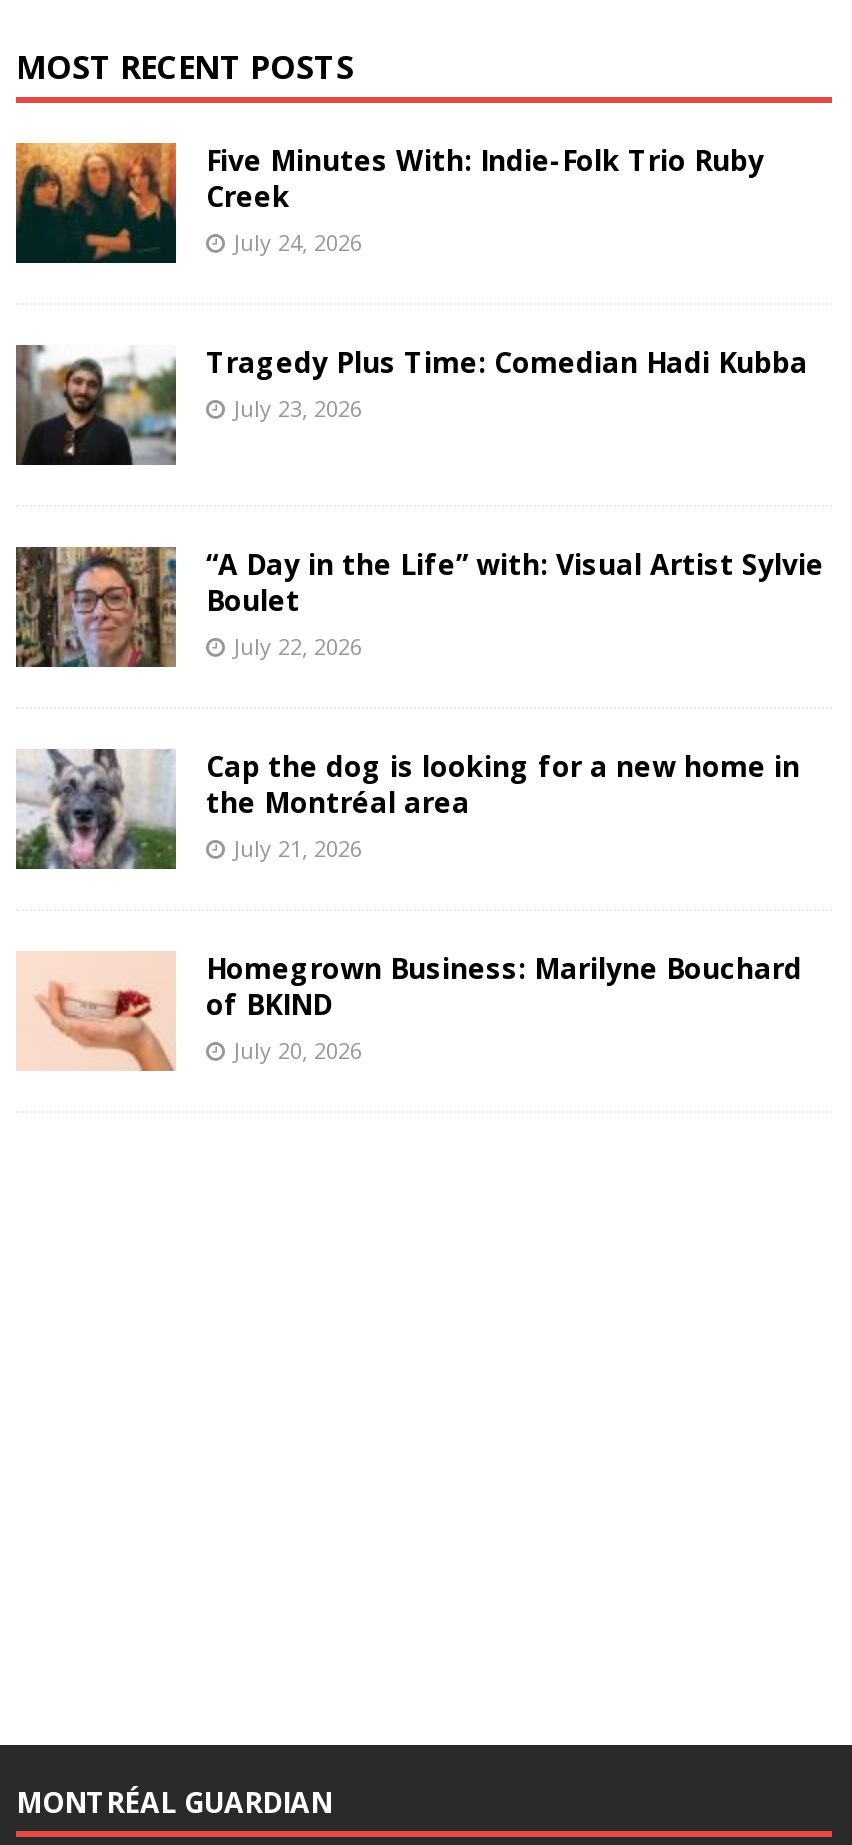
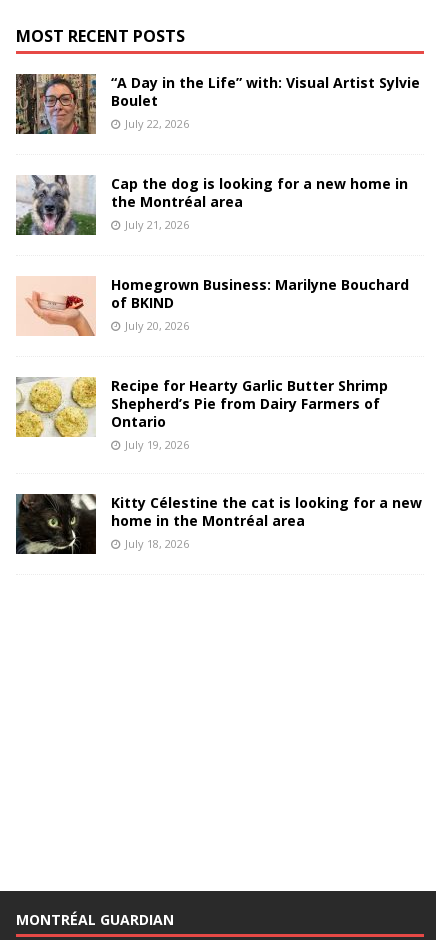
[14,141,808,423] [image] | Five Minutes With: Indie-Folk Trio Ruby | Creek | July 24, 2026 | Tragedy Plus Time: Comedian Hadi Kubba | July 23, 2026 -> none
[14,343,178,467] [image] -> none
moved [12,543,824,1065] -> [14,72,420,333]: [image] | “A Day in the Life” with: Visual Artist Sylvie | Boulet | ... | of BKIND | July 20, 2026
none -> [15,376,422,551] [image] | Recipe for Hearty Garlic Butter Shrimp | Shepherd’s Pie from Dairy Farmers of | Ontario | July 19, 2026 | Kitty Célestine the cat is looking for a new | home in the Montréal area | July 18, 2026
none -> [15,493,97,555] [image]

